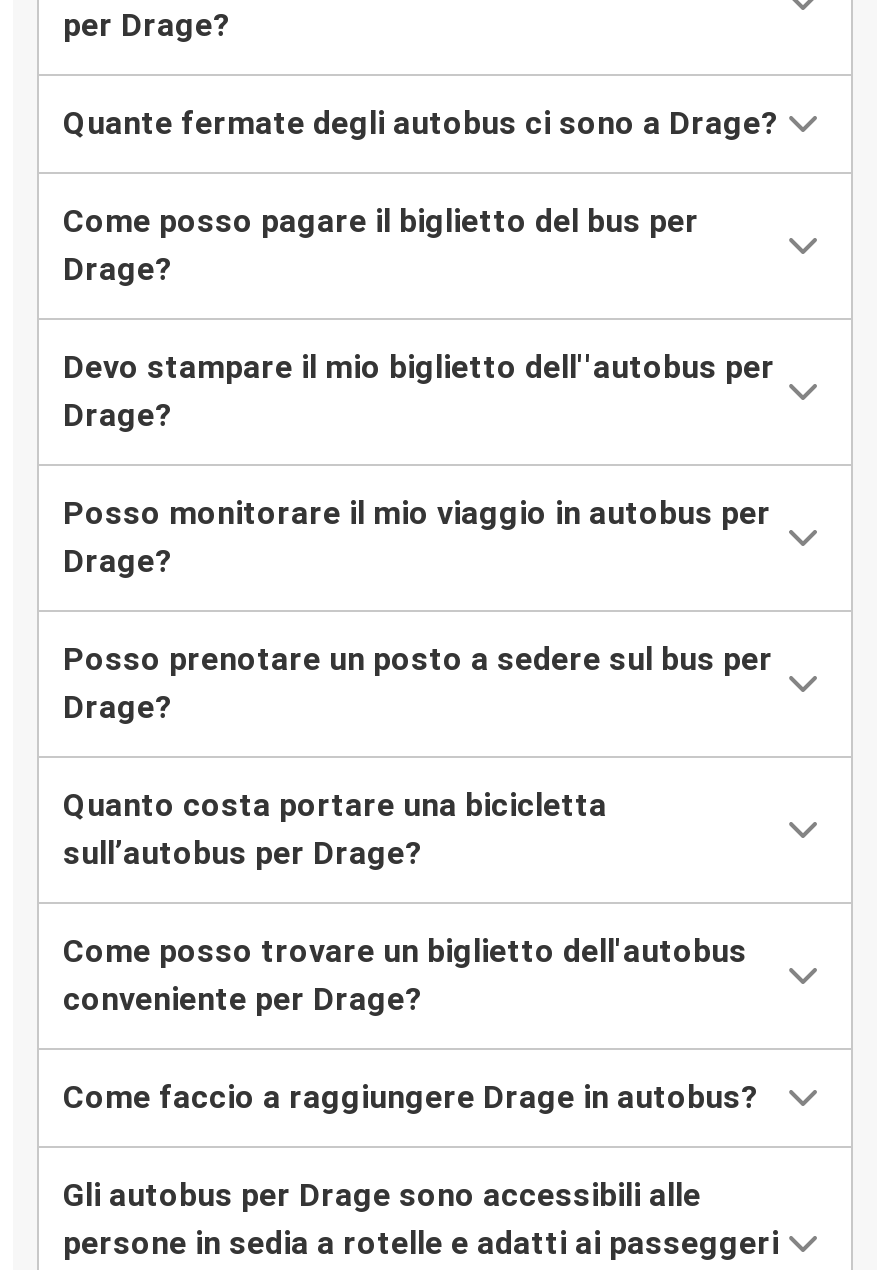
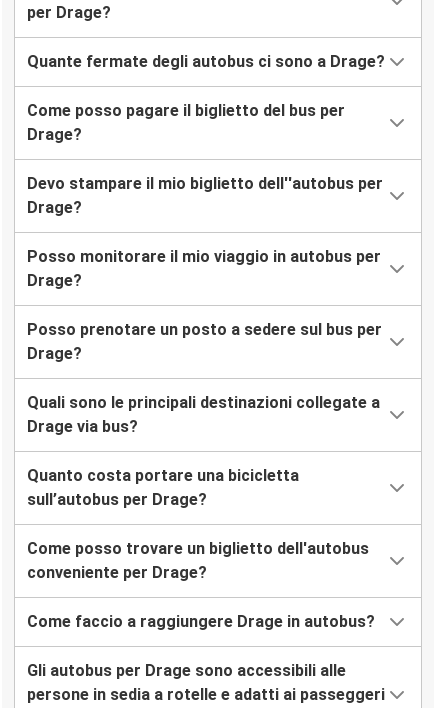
none -> [27,393,380,436] Quali sono le principali destinazioni collegate a | Drage via bus?

